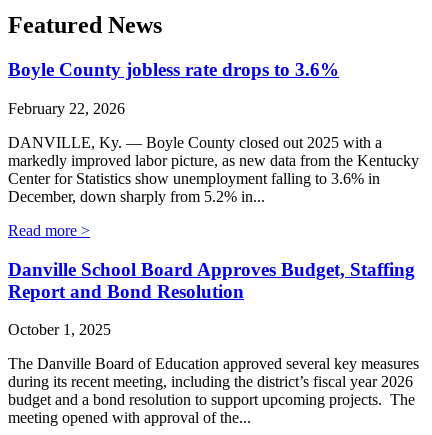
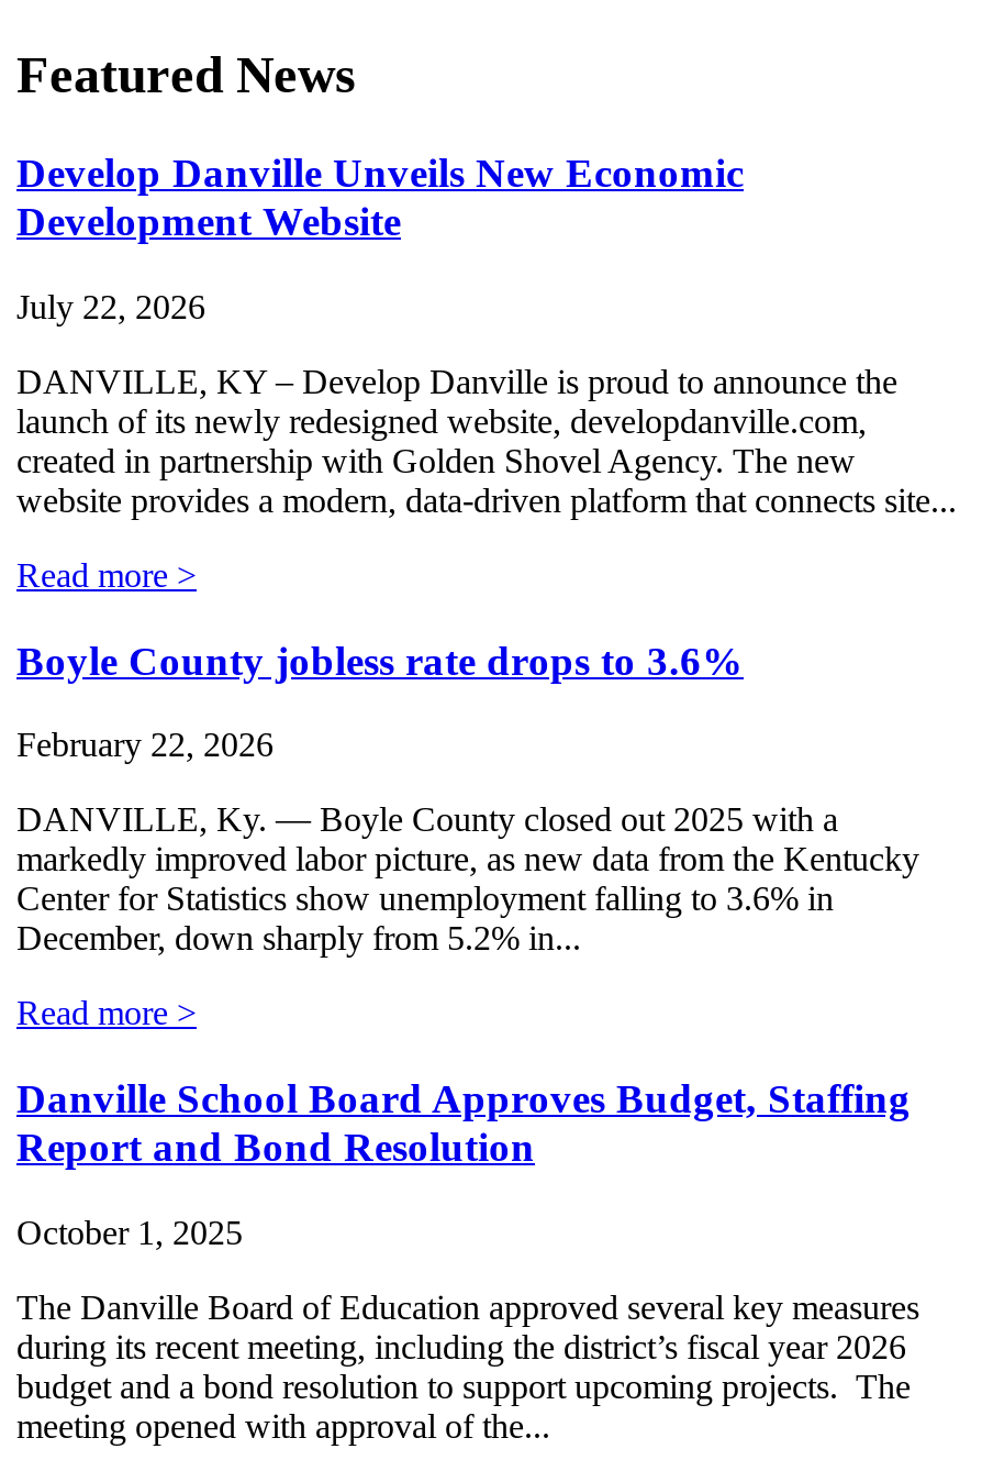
none -> [16,150,957,593] Develop Danville Unveils New Economic | Development Website | July 22, 2026 | DANVILLE, KY – Develop Danville is proud to announce the | launch of its newly redesigned website, developdanville.com, | created in partnership with Golden Shovel Agency. The new | website provides a modern, data-driven platform that connects site... | Read more >

